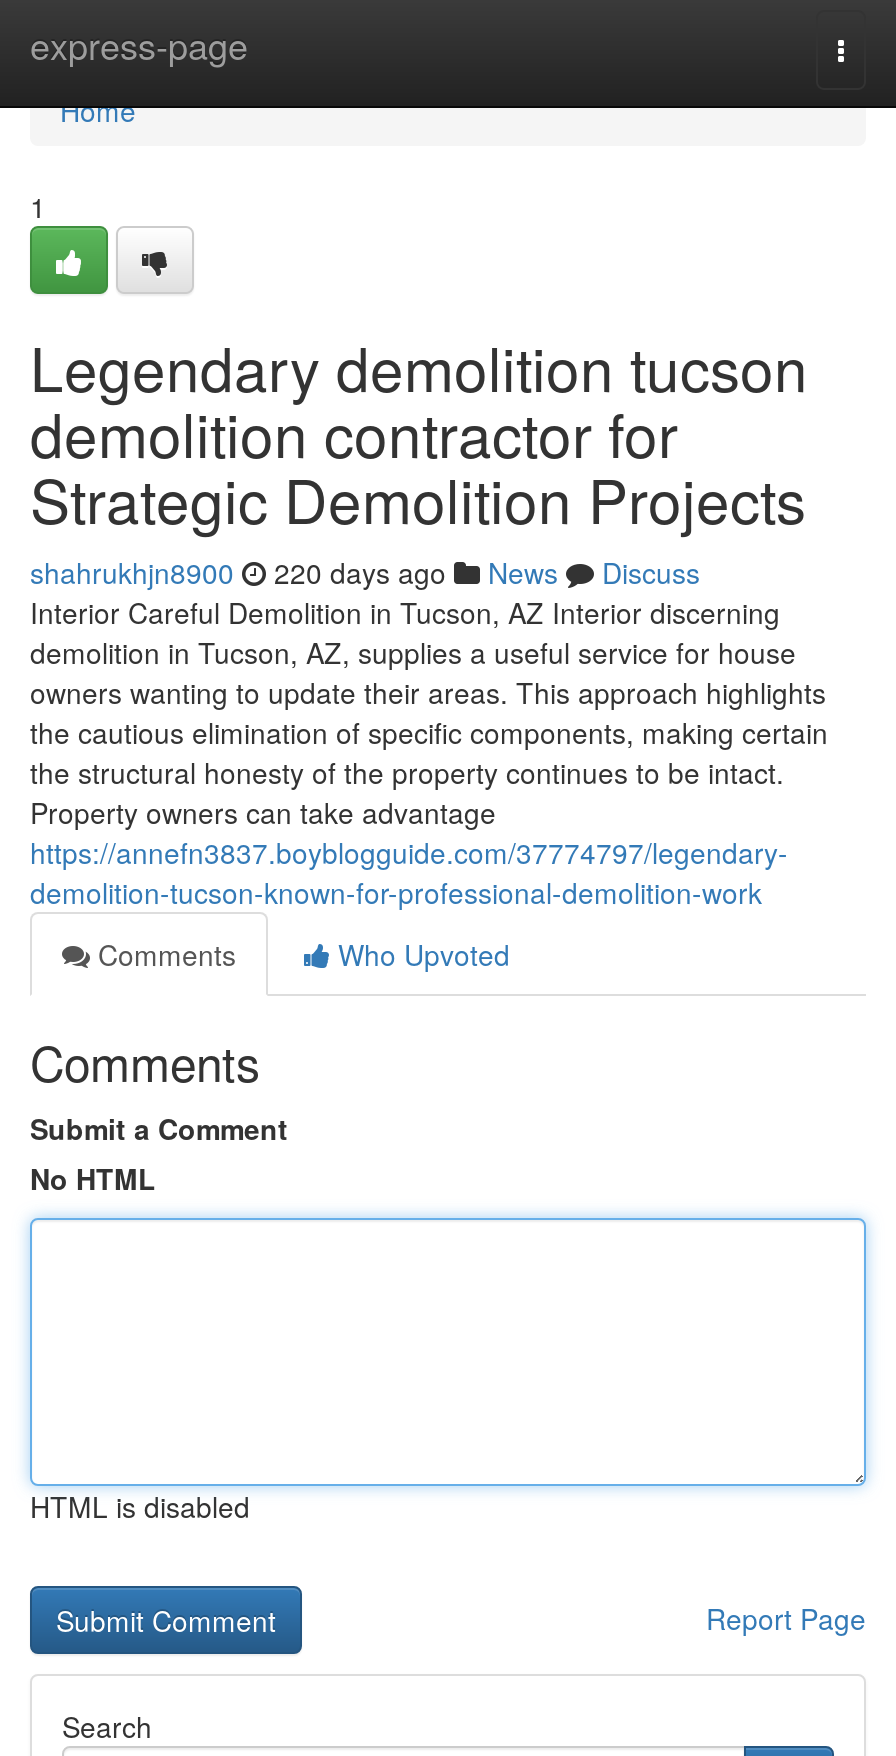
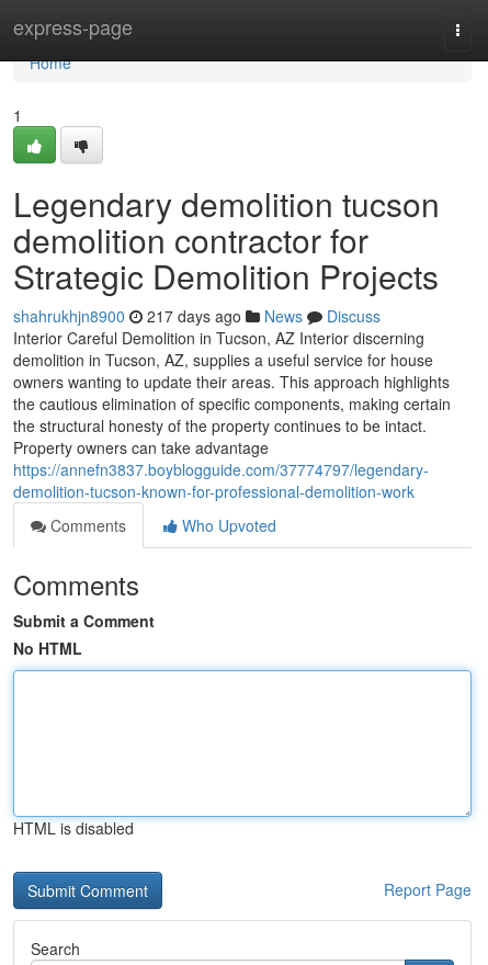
[30,552,700,592] shahrukhjn8900 220 days ago News Discuss -> [13,305,381,327] shahrukhjn8900 217 days ago News Discuss

